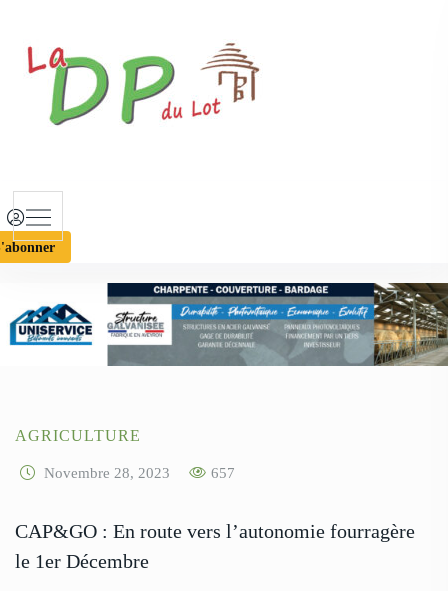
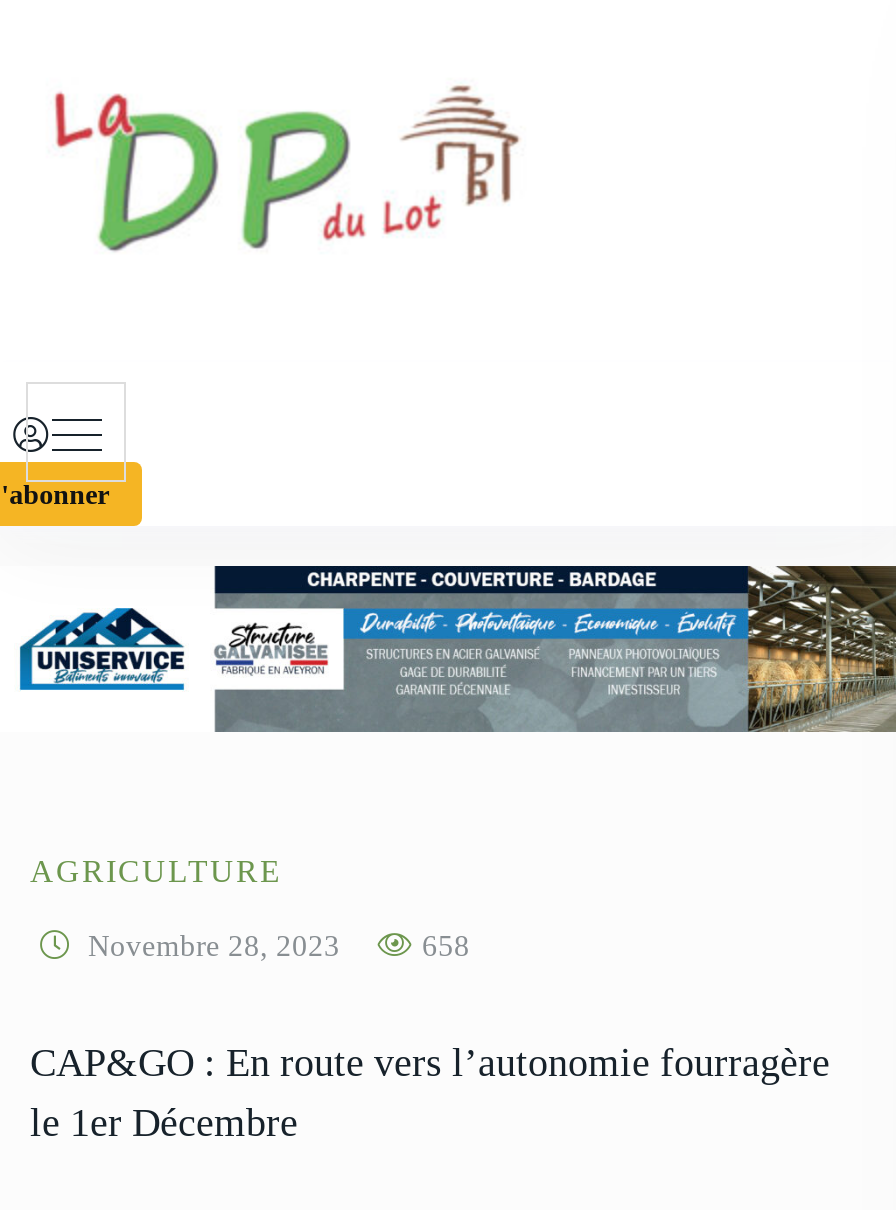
[211,465,235,481] 657 -> [422,930,470,962] 658

